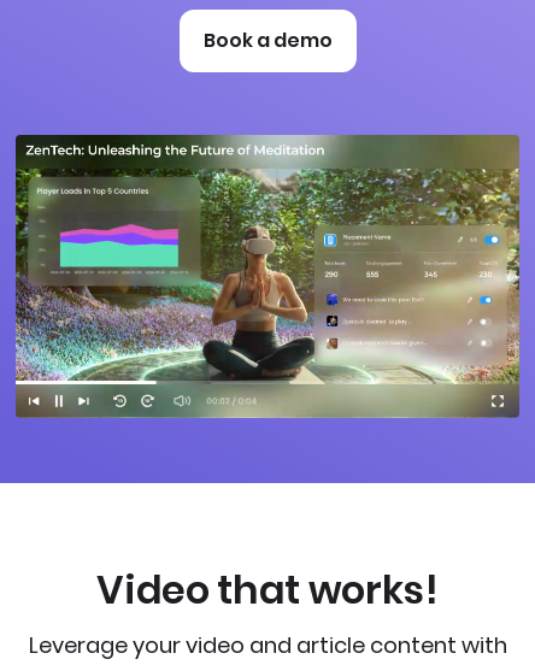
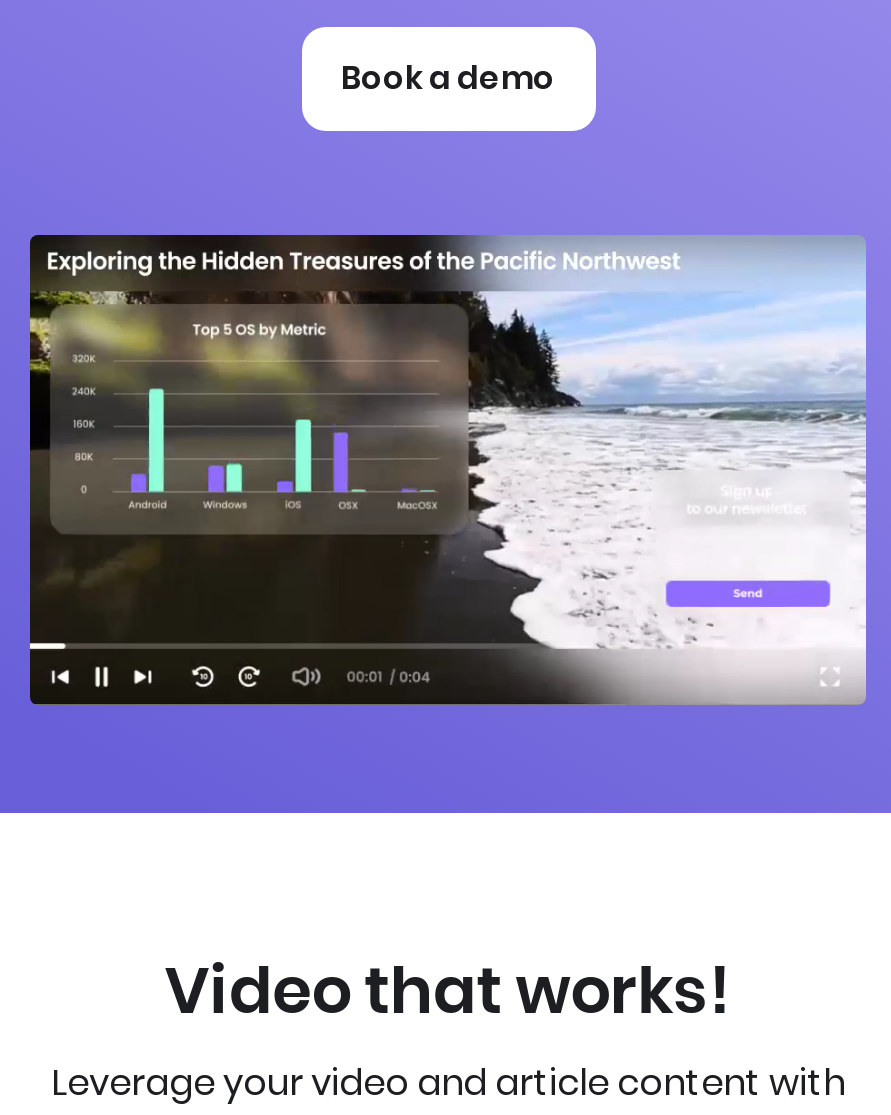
[14,134,521,419] [image] -> [28,233,868,707] [image]

